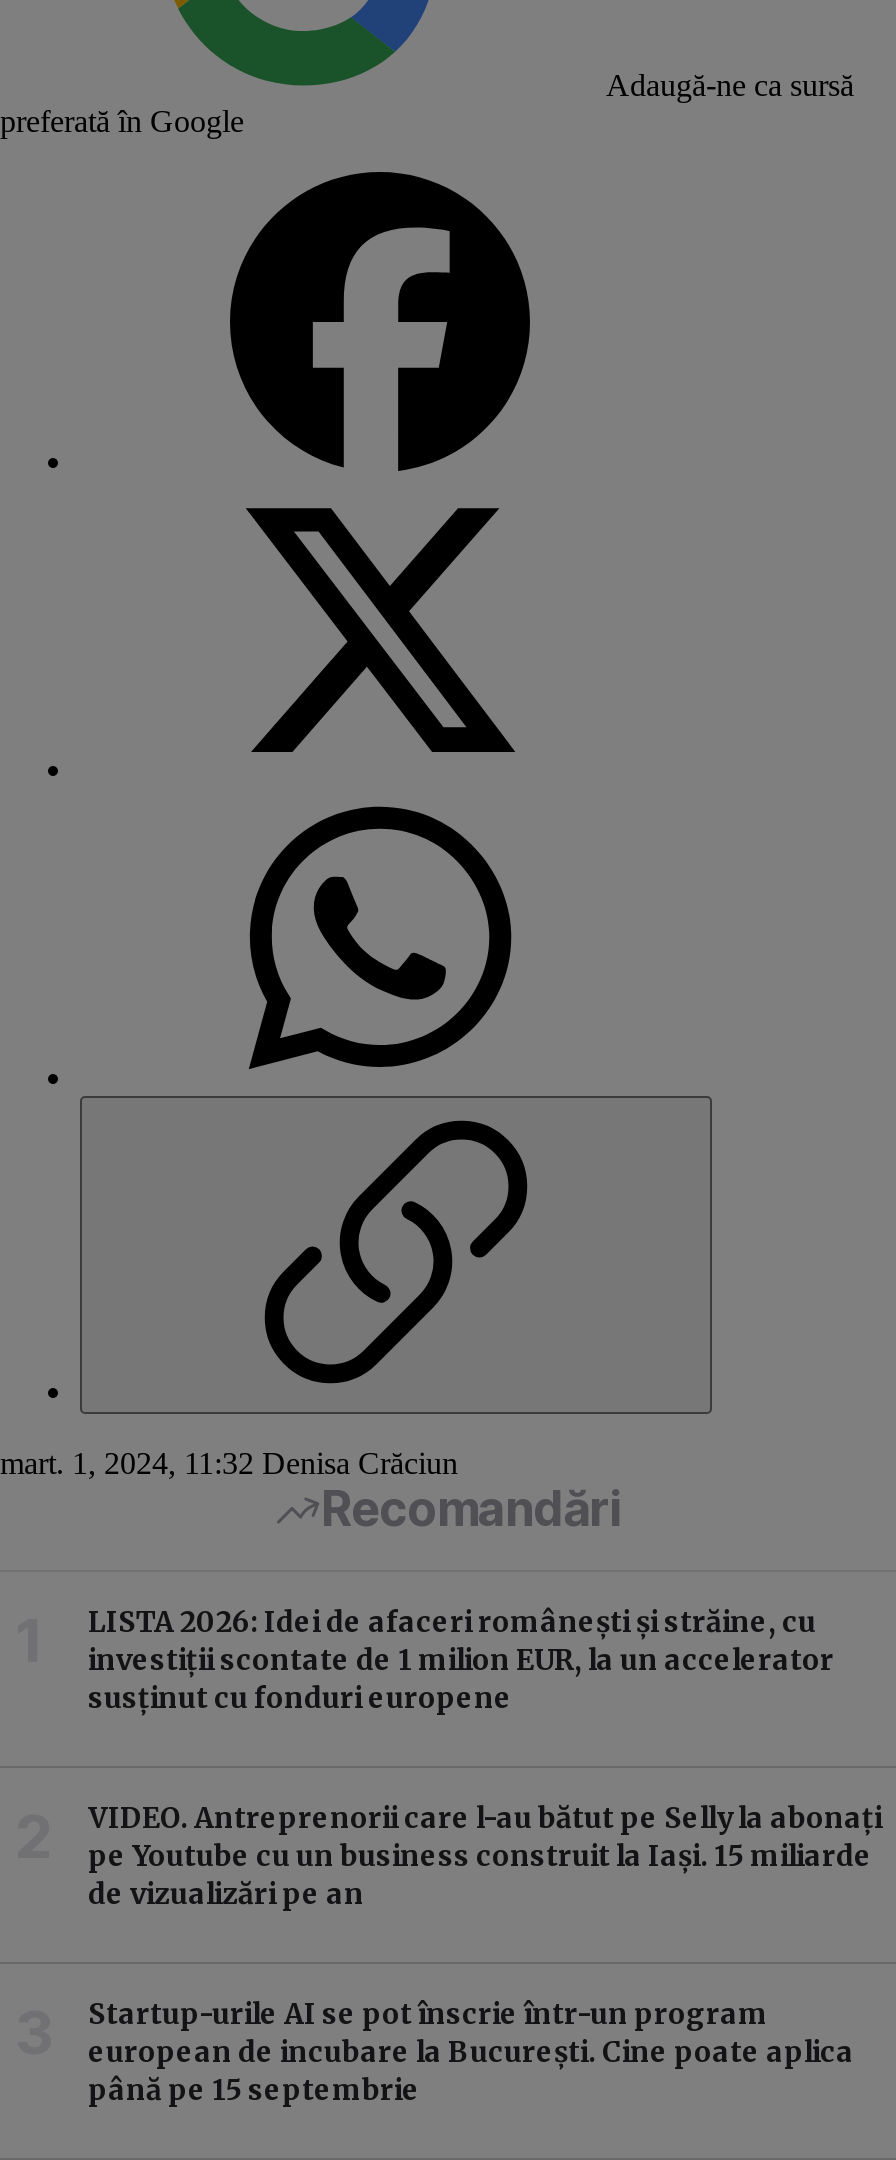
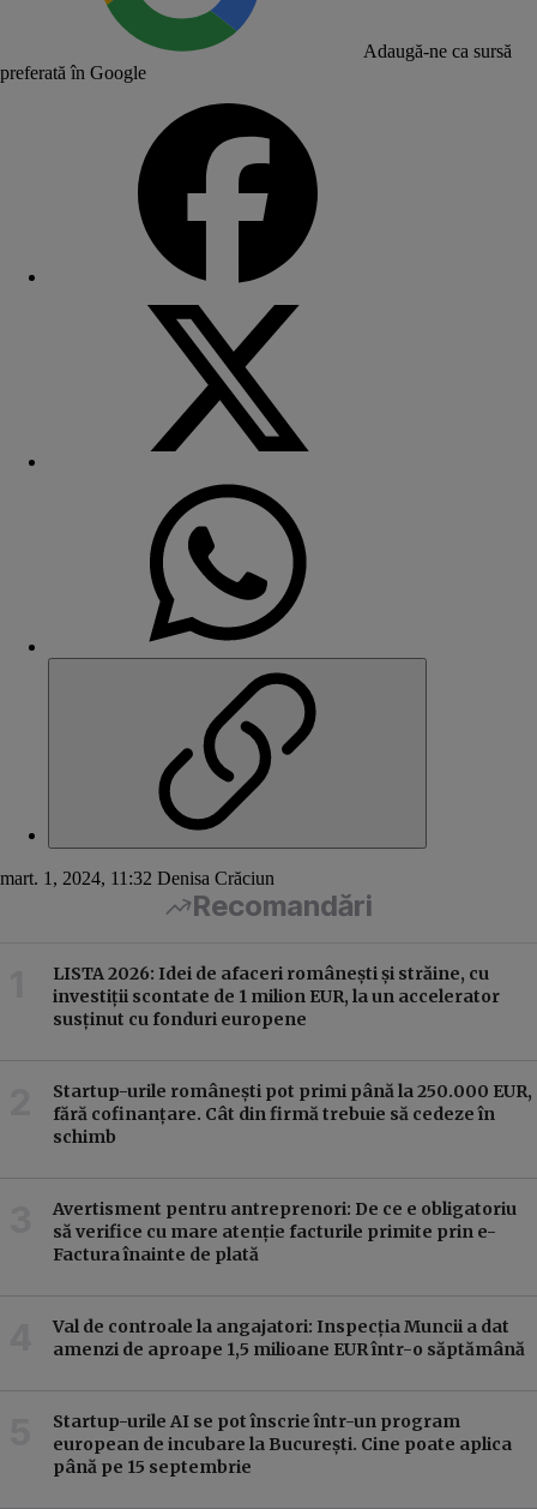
[88,1800,882,1912] VIDEO. Antreprenorii care l-au bătut pe Selly la abonați | pe Youtube cu un business construit la Iași. 15 miliarde | de vizualizări pe an -> [53,1080,532,1360] Startup-urile românești pot primi până la 250.000 EUR, | fără cofinanțare. Cât din firmă trebuie să cedeze în | schimb | Avertisment pentru antreprenori: De ce e obligatoriu | să verifice cu mare atenție facturile primite prin e- | Factura înainte de plată | Val de controale la angajatori: Inspecția Muncii a dat | amenzi de aproape 1,5 milioane EUR într-o săptămână

